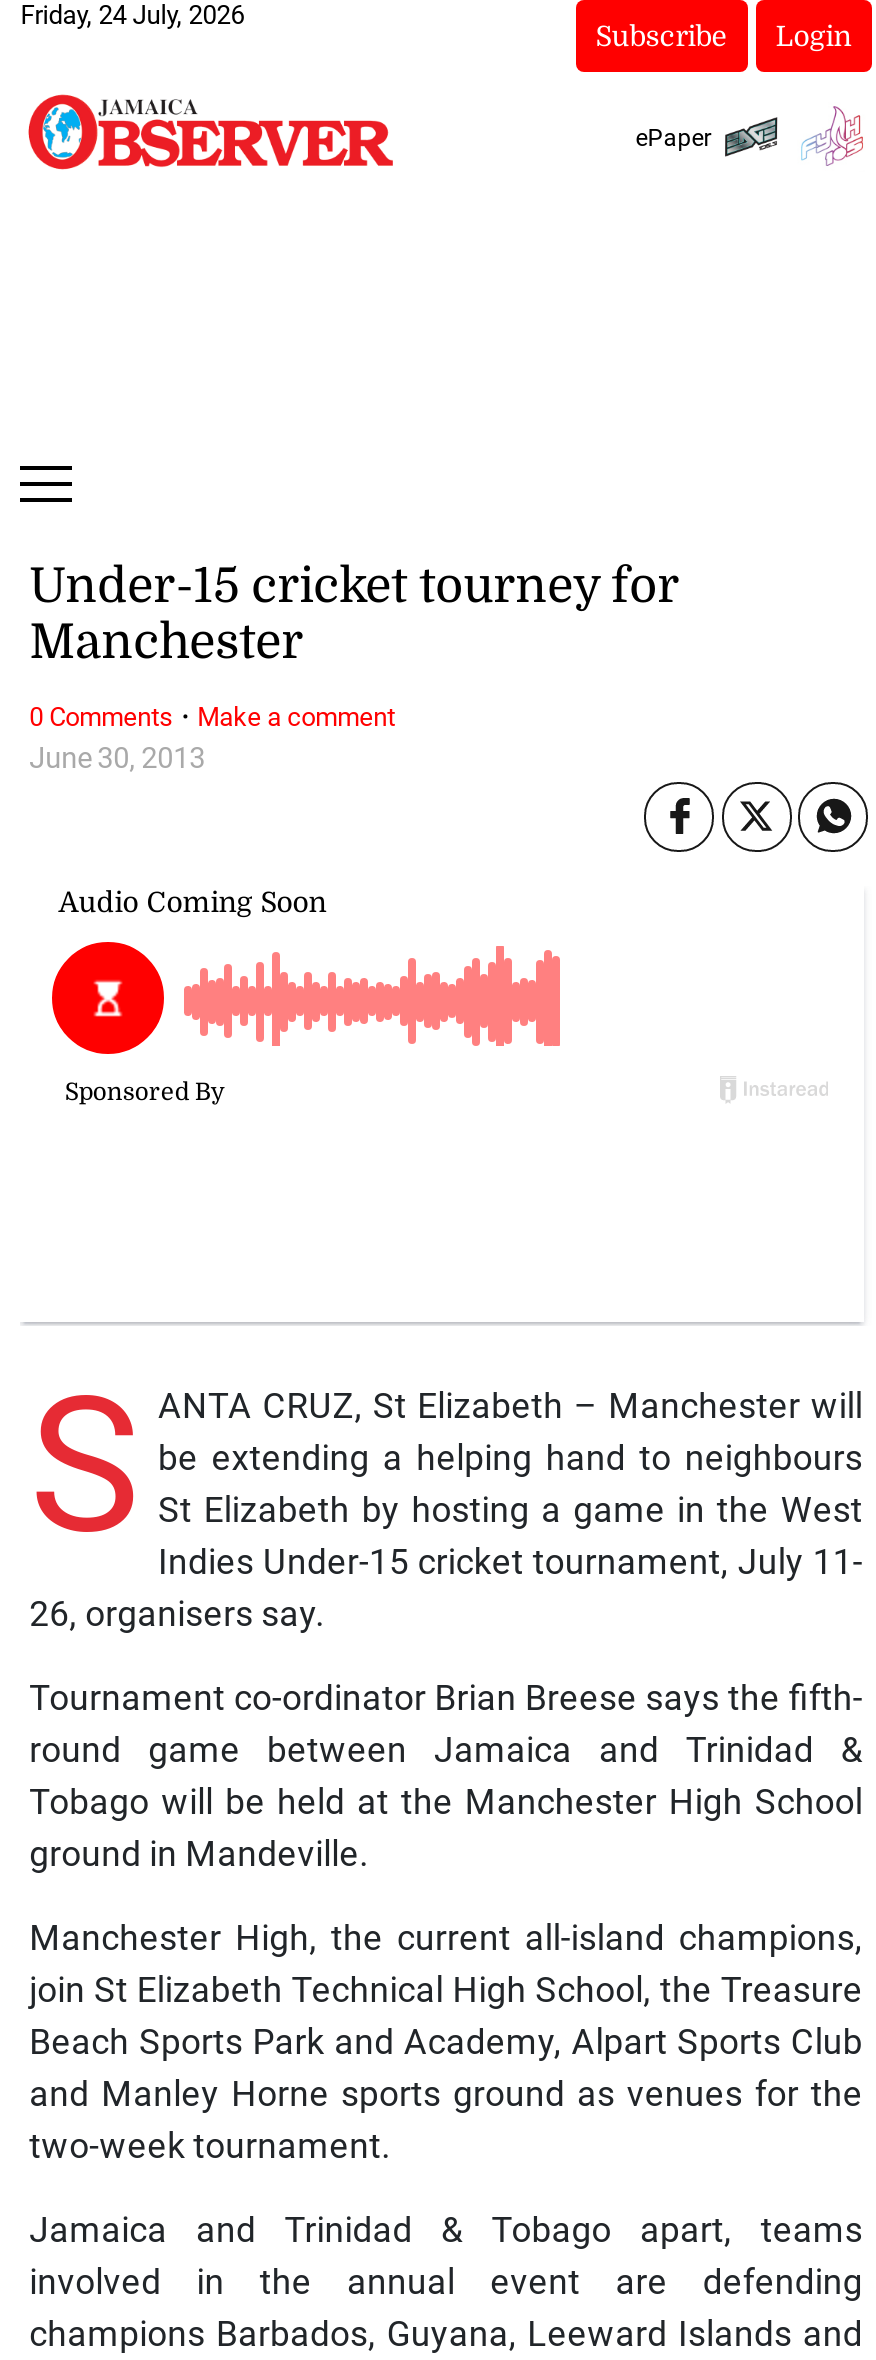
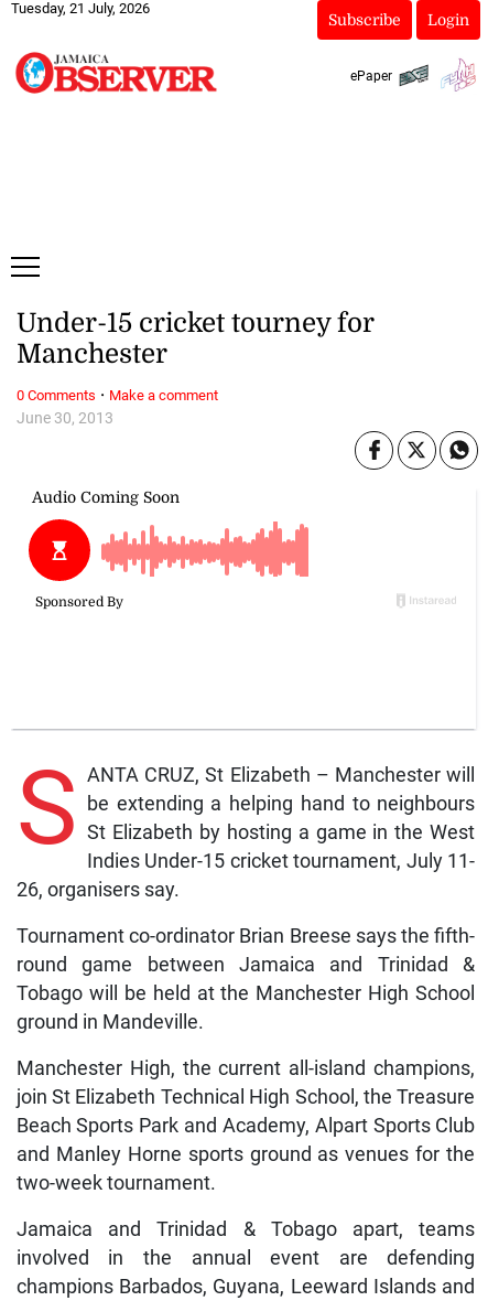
[20,0,244,30] Friday, 24 July, 2026 -> [11,0,150,17] Tuesday, 21 July, 2026

